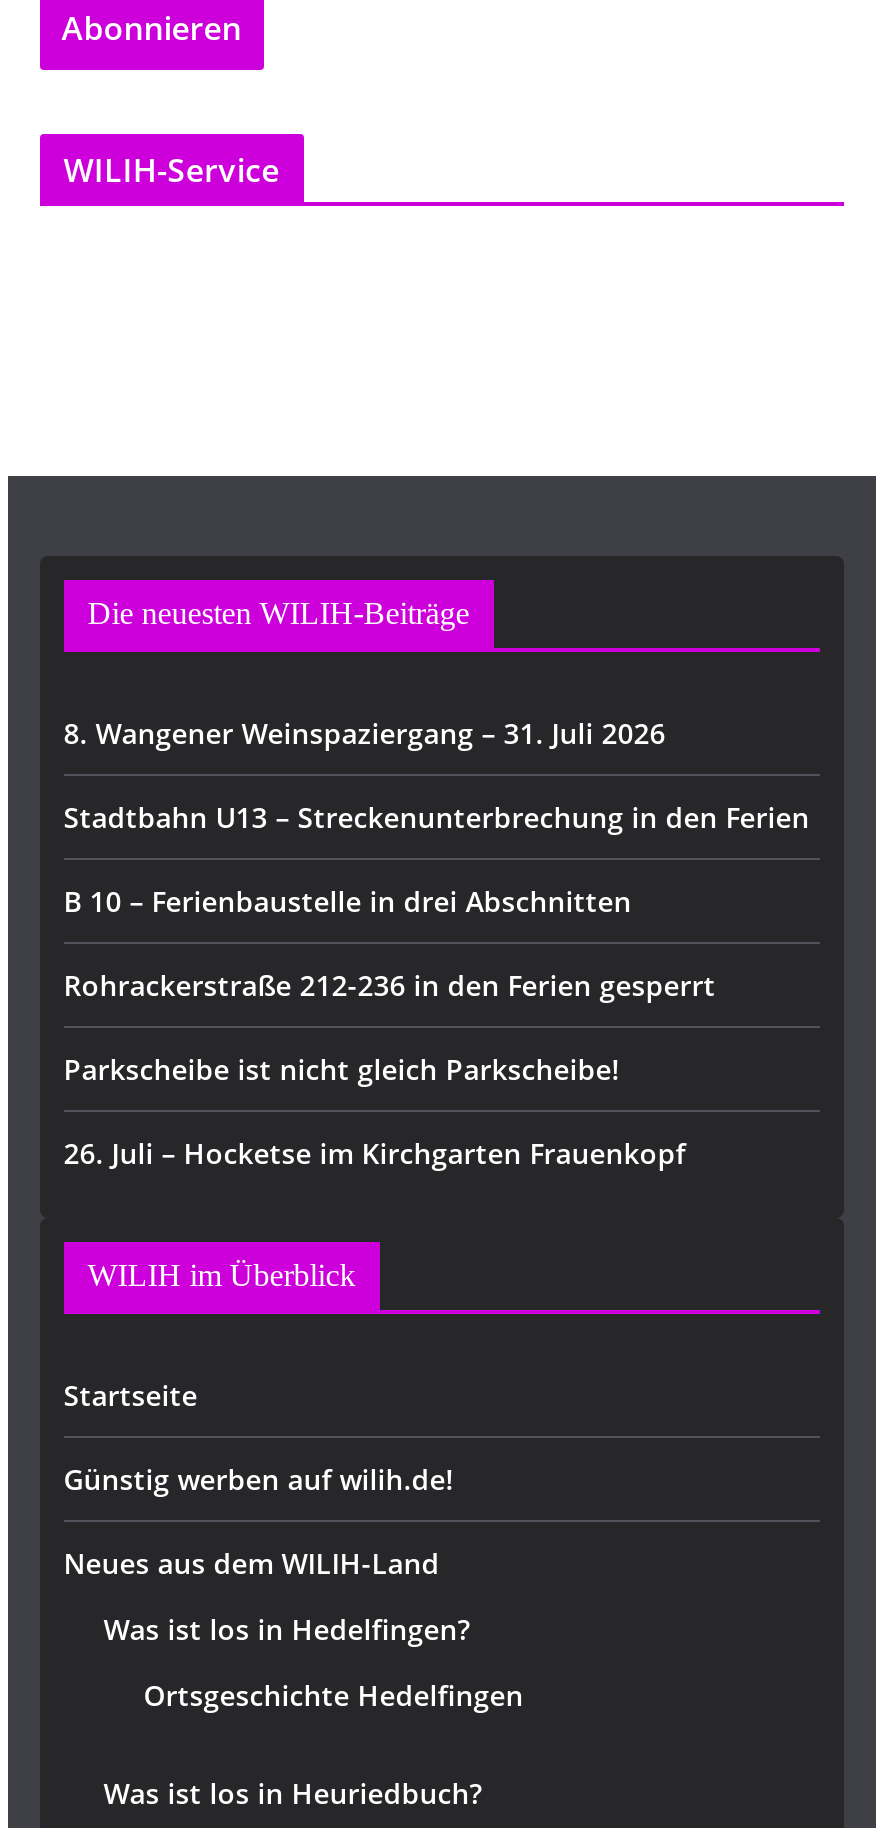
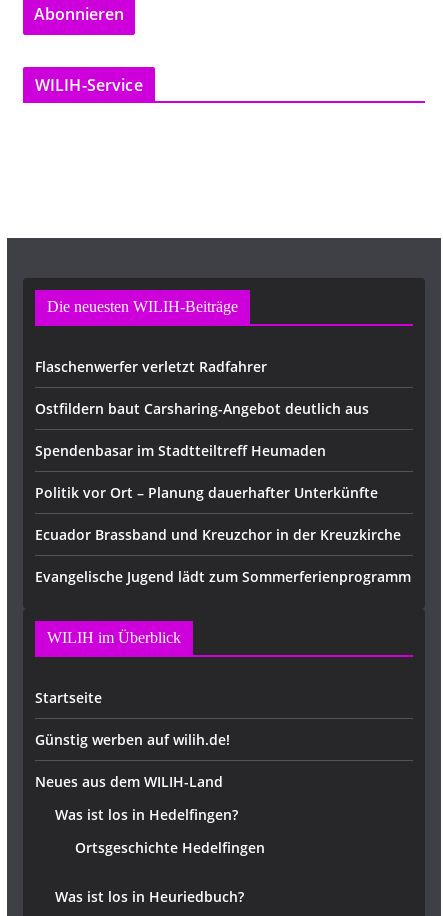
[63,714,665,752] 8. Wangener Weinspaziergang – 31. Juli 2026 -> [35,357,267,376] Flaschenwerfer verletzt Radfahrer
[63,798,809,836] Stadtbahn U13 – Streckenunterbrechung in den Ferien -> [35,399,369,418] Ostfildern baut Carsharing-Angebot deutlich aus
[63,882,631,920] B 10 – Ferienbaustelle in drei Abschnitten -> [35,441,326,460] Spendenbasar im Stadtteiltreff Heumaden
[63,966,715,1004] Rohrackerstraße 212-236 in den Ferien gesperrt -> [35,483,378,502] Politik vor Ort – Planung dauerhafter Unterkünfte
[63,1050,619,1088] Parkscheibe ist nicht gleich Parkscheibe! -> [35,525,401,544] Ecuador Brassband und Kreuzchor in der Kreuzkirche
[63,1134,685,1172] 26. Juli – Hocketse im Kirchgarten Frauenkopf -> [35,567,411,586] Evangelische Jugend lädt zum Sommerferienprogramm

